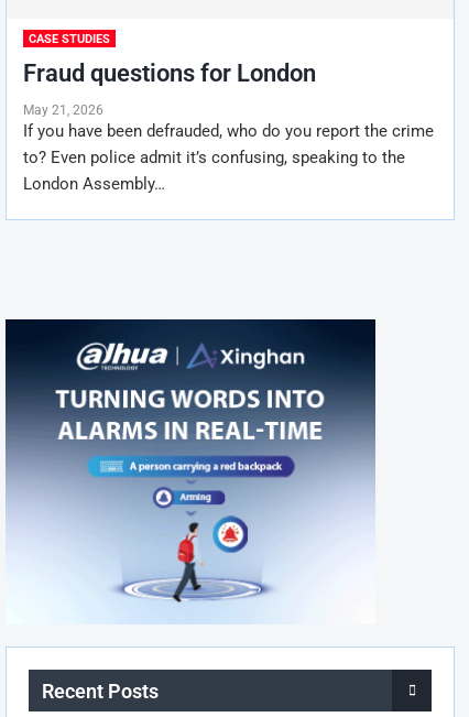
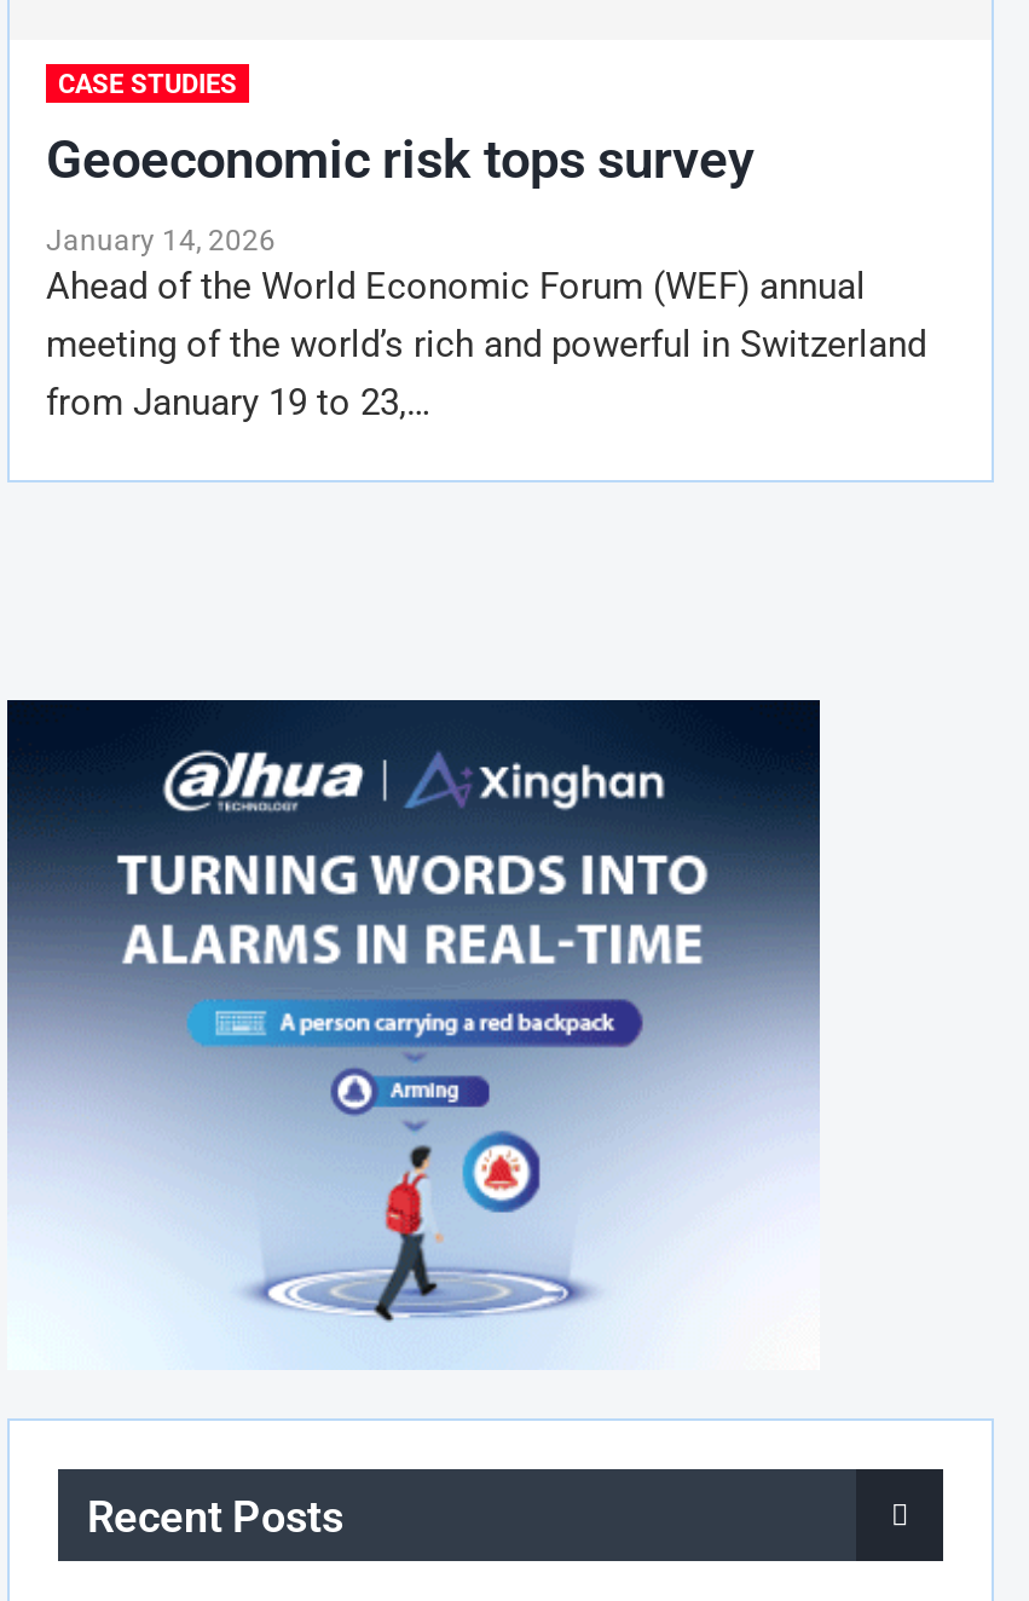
[23,59,316,87] Fraud questions for London -> [46,129,755,190] Geoeconomic risk tops survey
[23,102,434,194] May 21, 2026 | If you have been defrauded, who do you report the crime | to? Even police admit it’s confusing, speaking to the | London Assembly… -> [46,224,926,424] January 14, 2026 | Ahead of the World Economic Forum (WEF) annual | meeting of the world’s rich and powerful in Switzerland | from January 19 to 23,…

